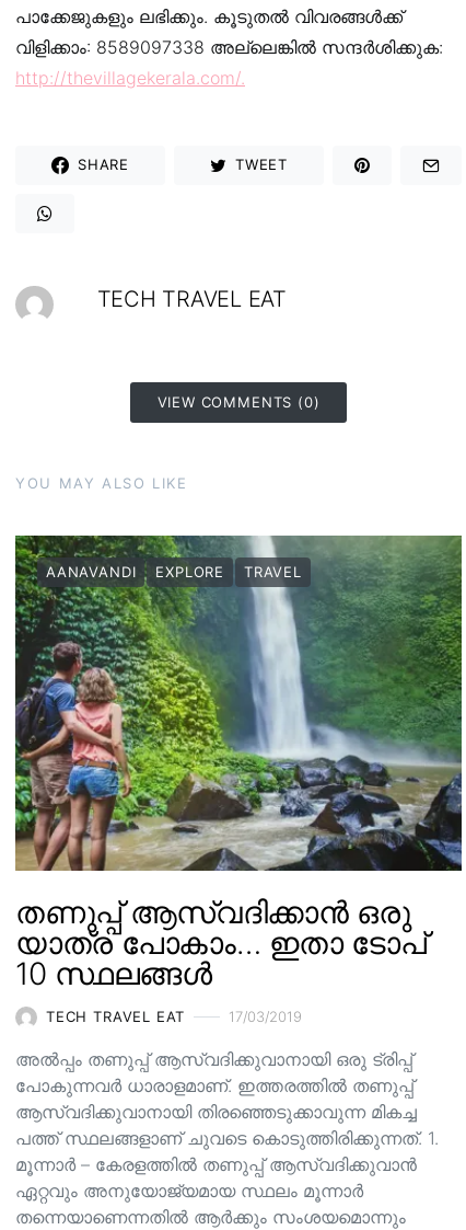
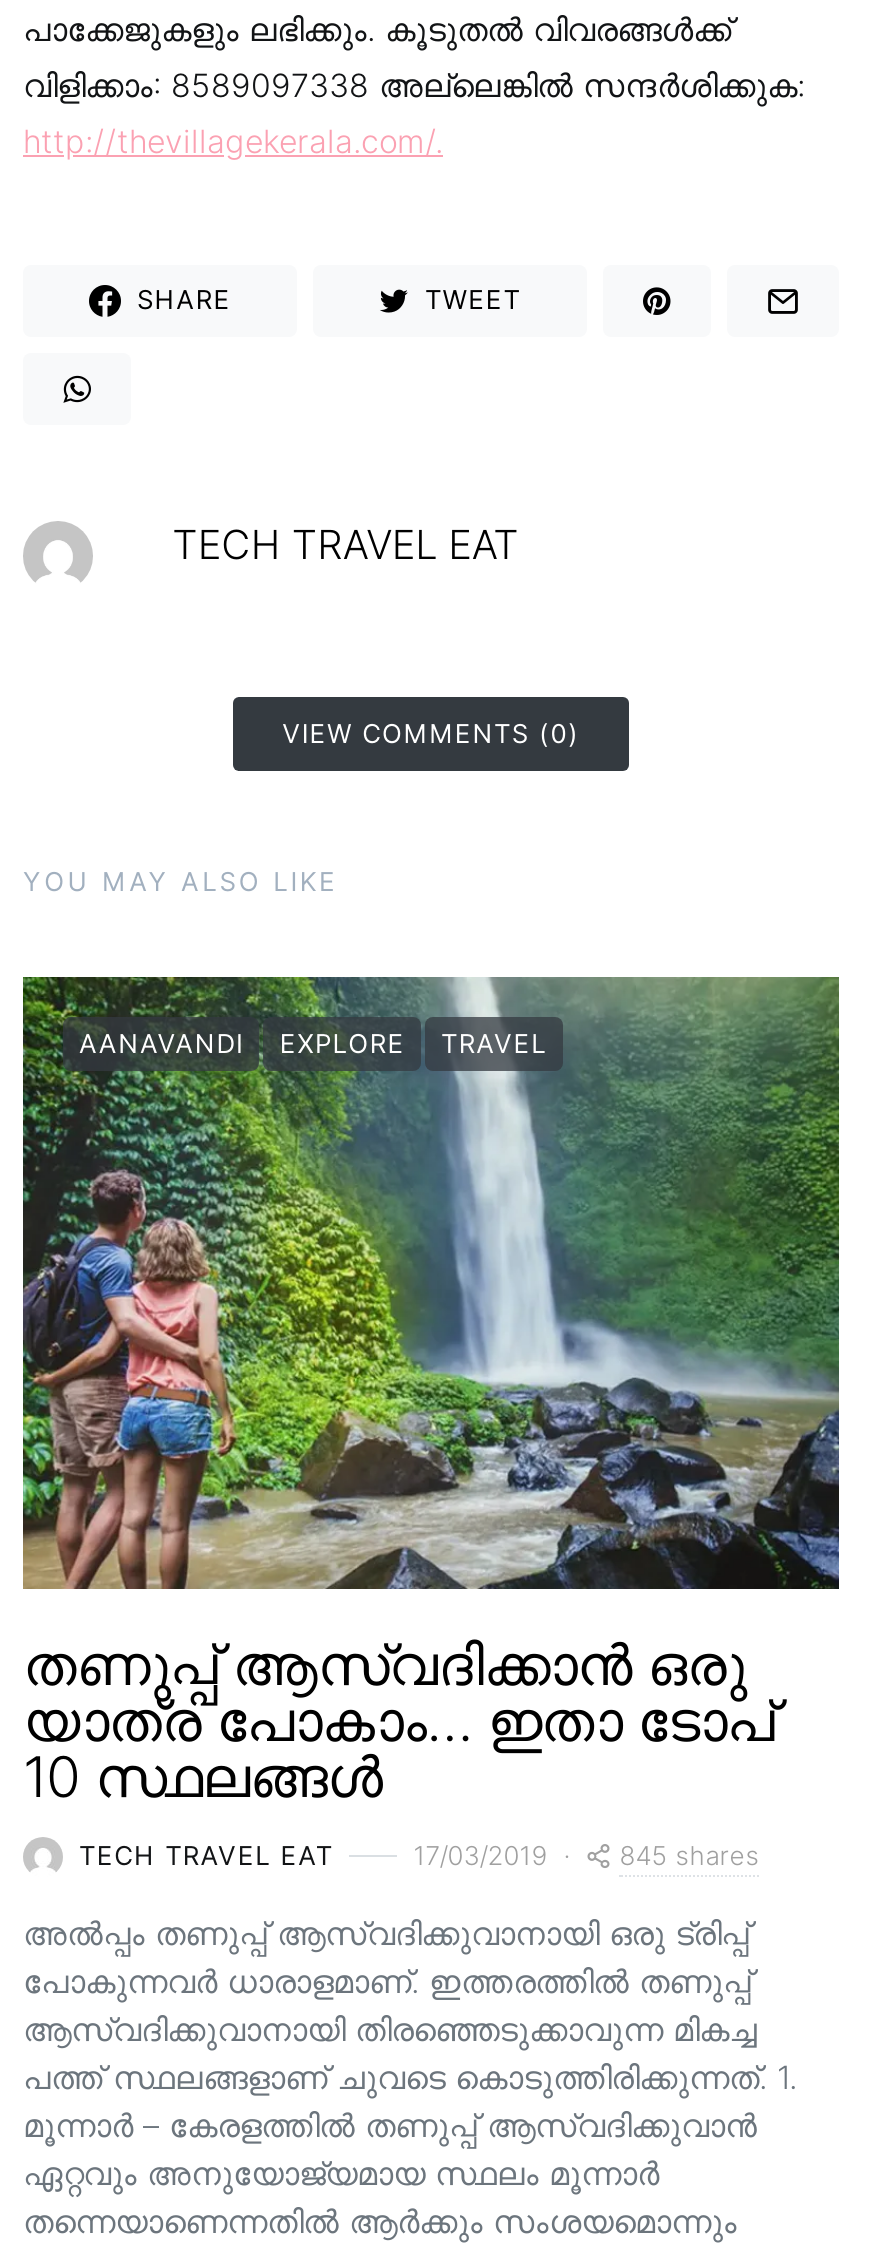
none -> [619,1839,759,1871] 845 shares

